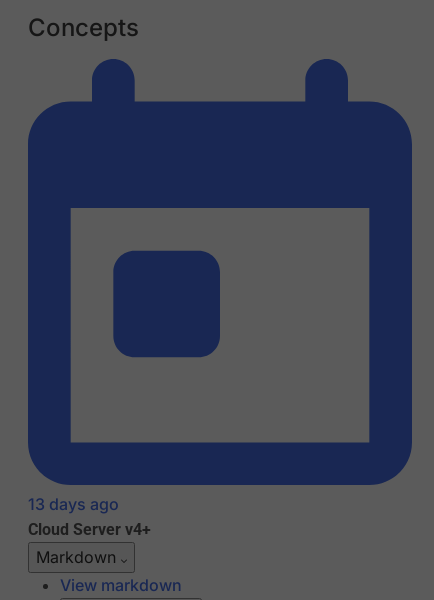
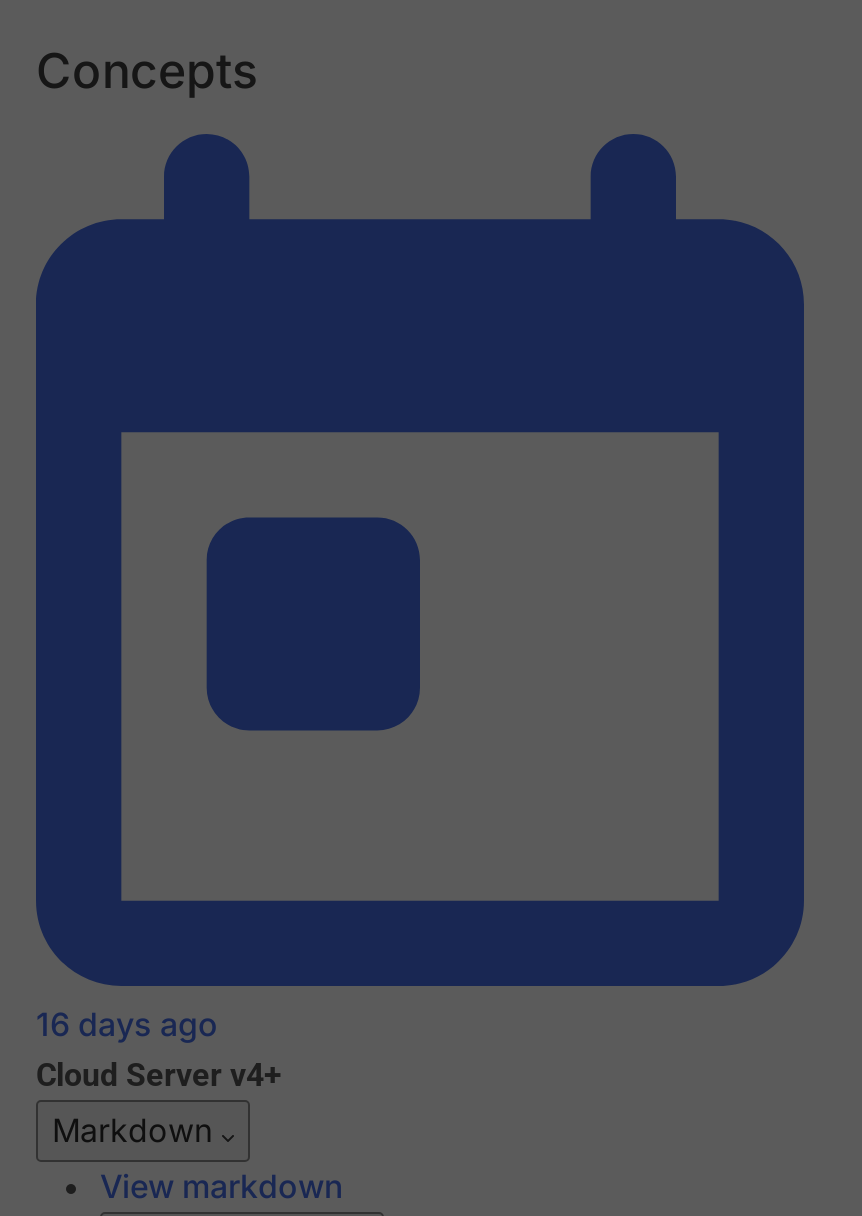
[28,494,119,514] 13 days ago -> [36,1005,218,1045] 16 days ago

